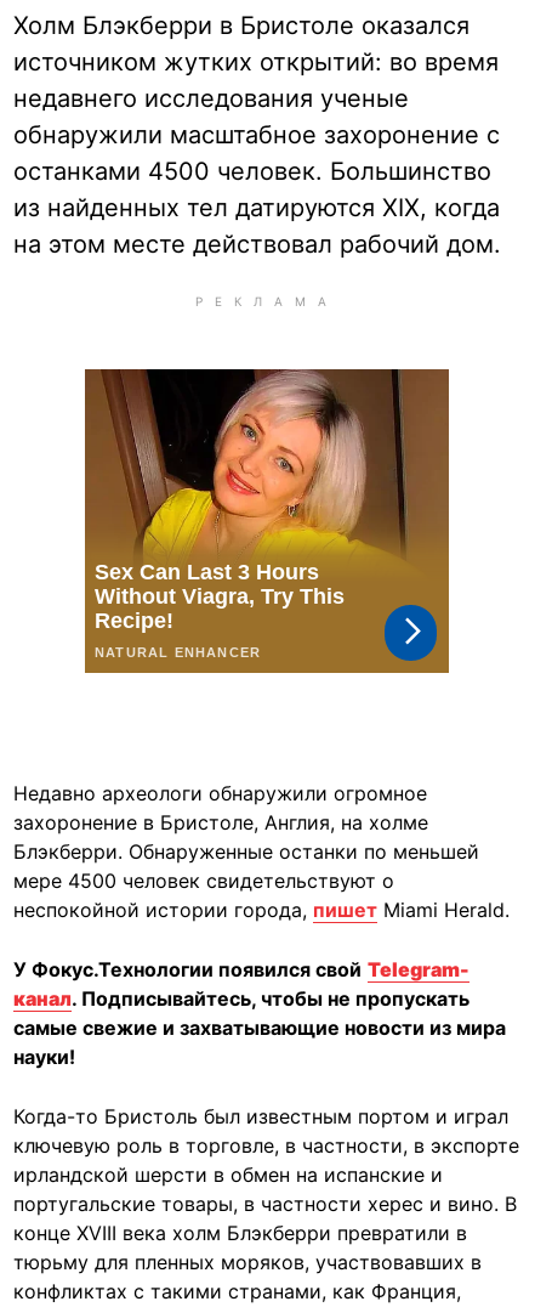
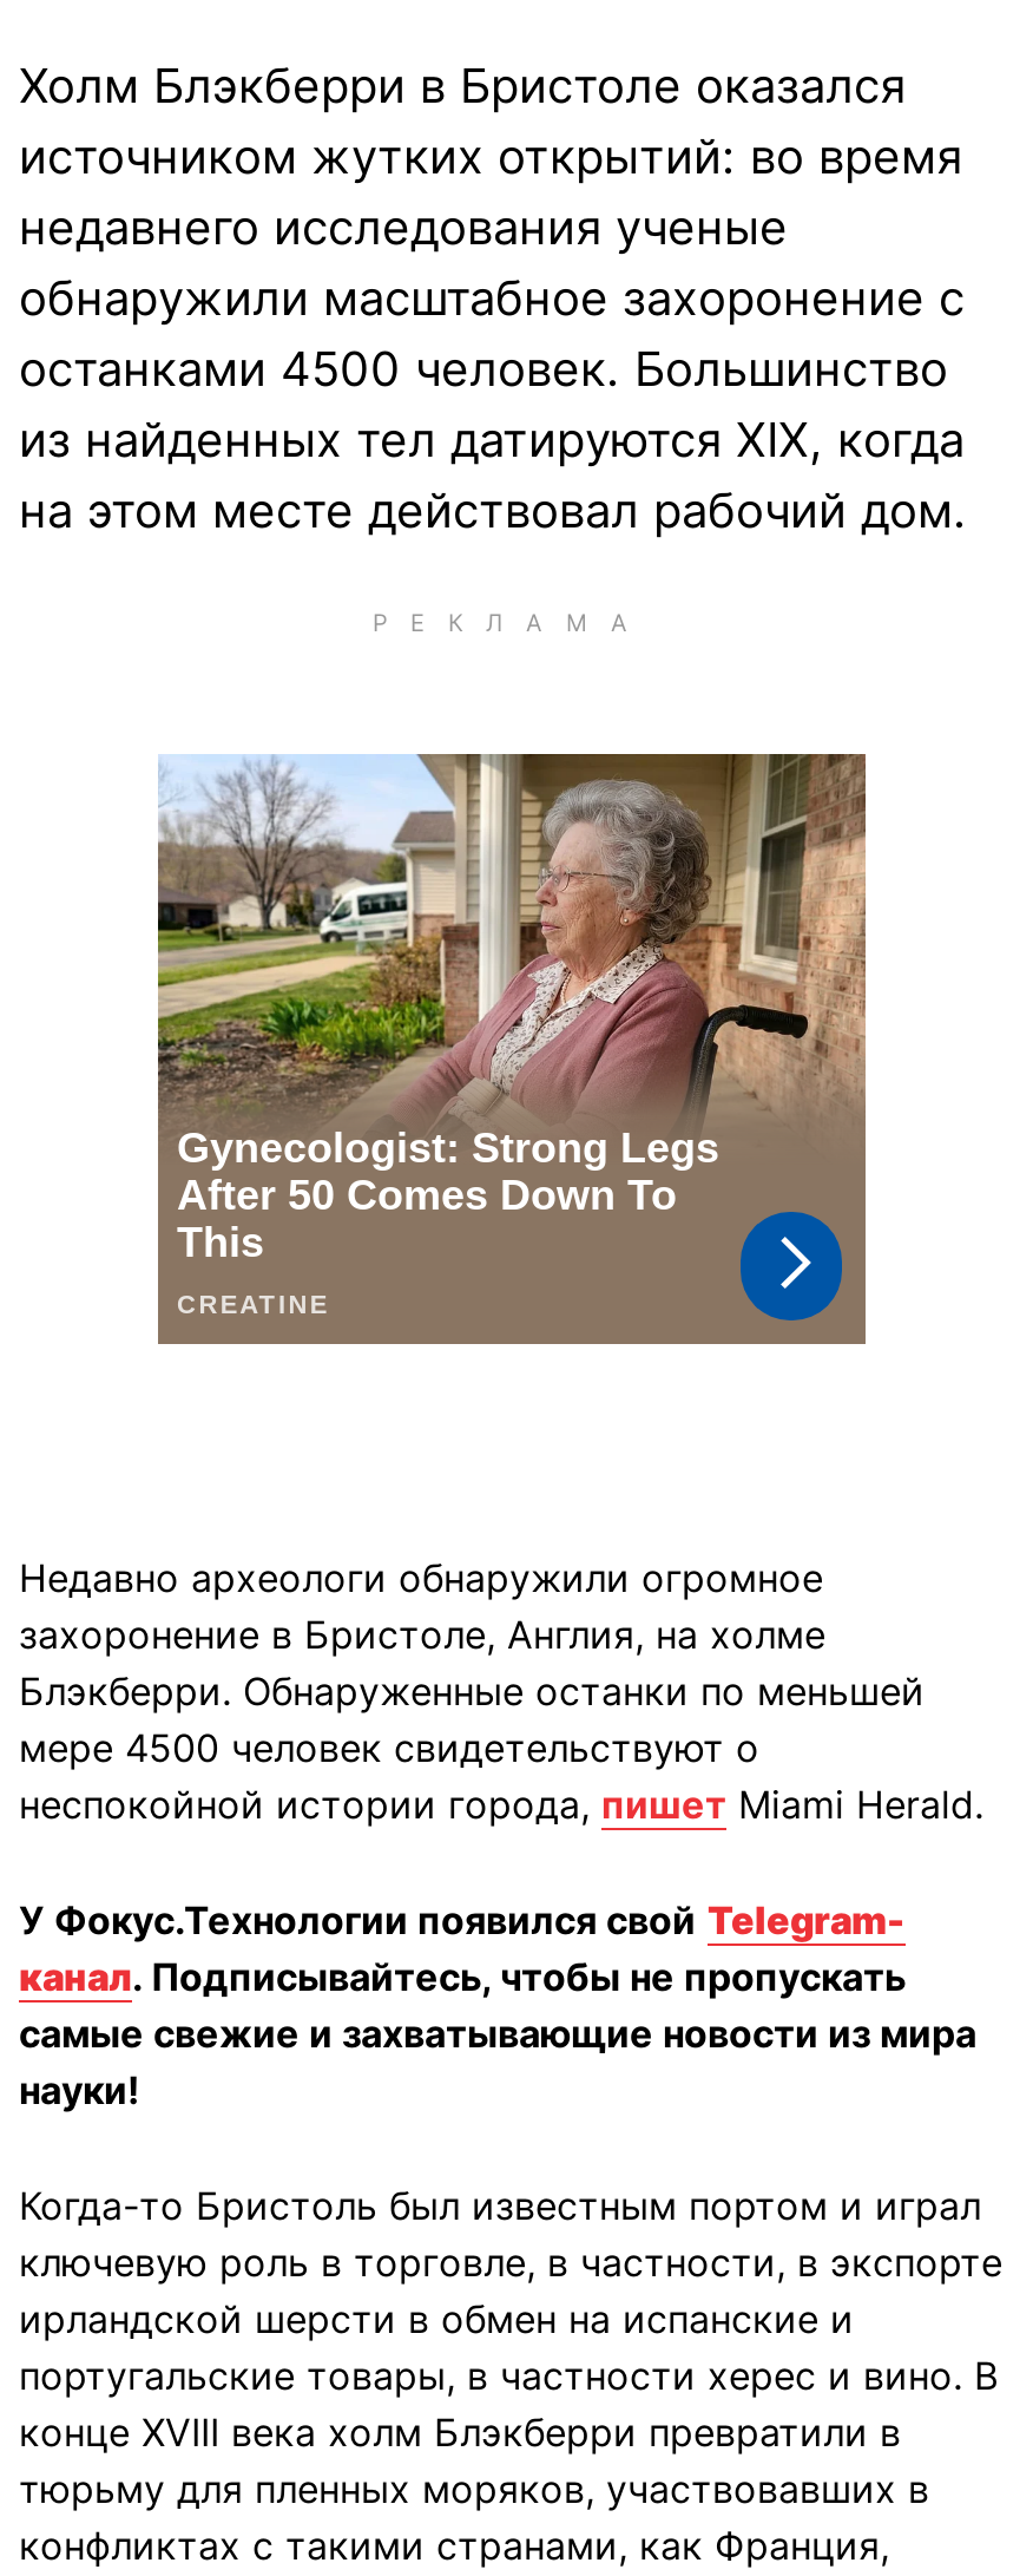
[84,368,449,673] [image] -> [156,752,866,1344] [image]

